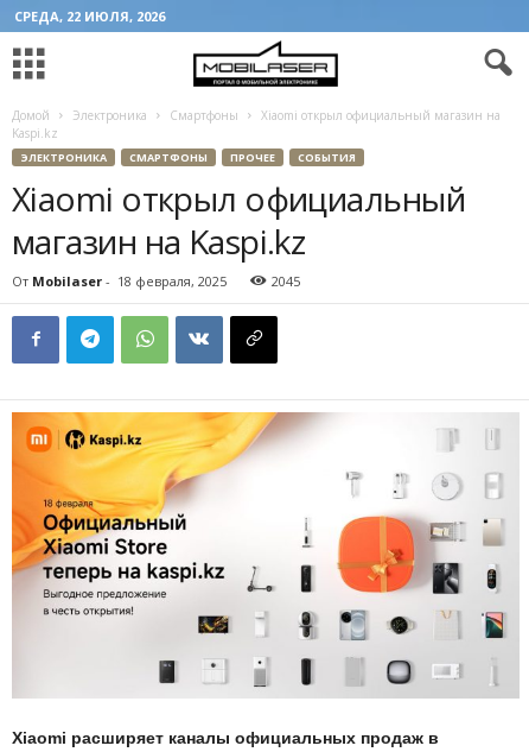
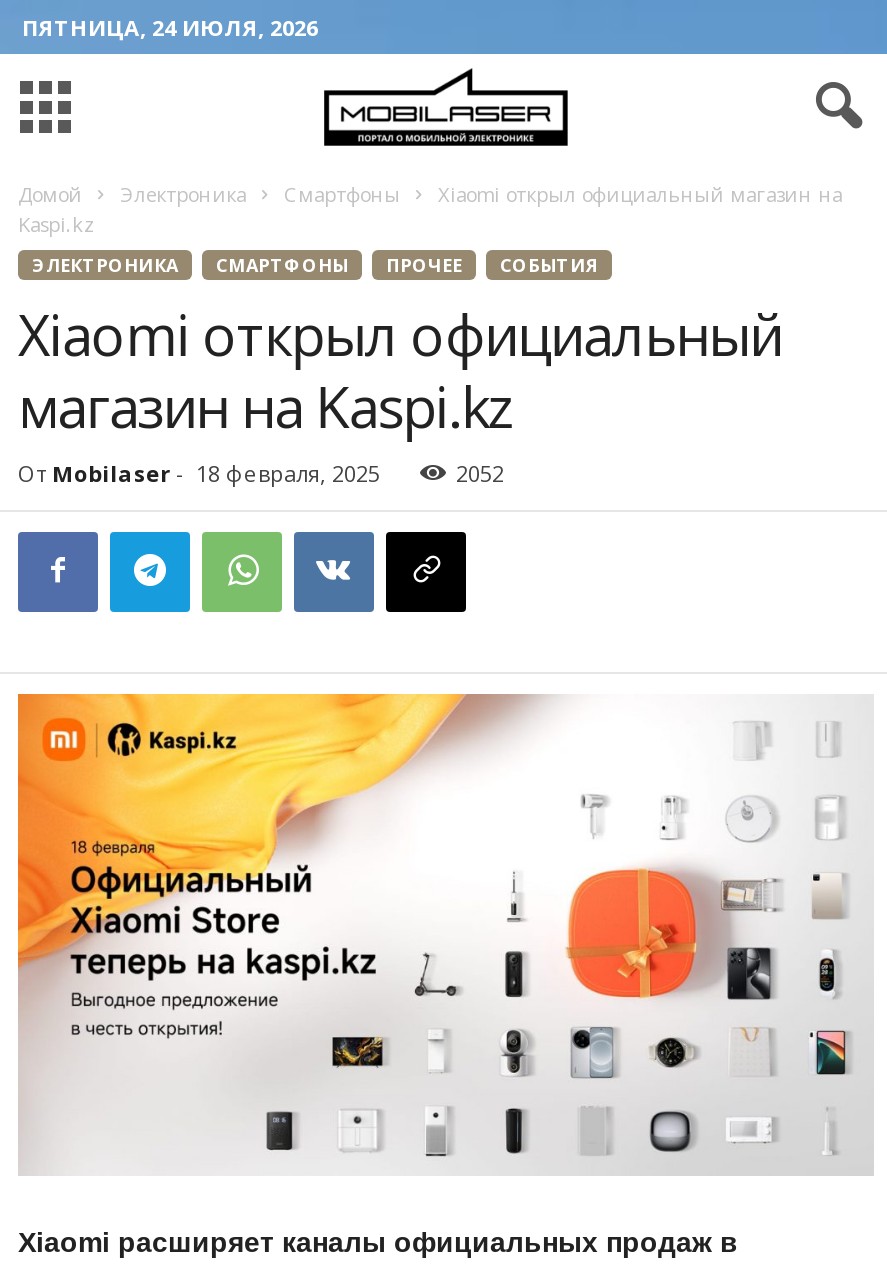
[14,7,165,25] СРЕДА, 22 ИЮЛЯ, 2026 -> [22,12,318,42] ПЯТНИЦА, 24 ИЮЛЯ, 2026
[272,272,300,290] 2045 -> [456,458,504,488] 2052

